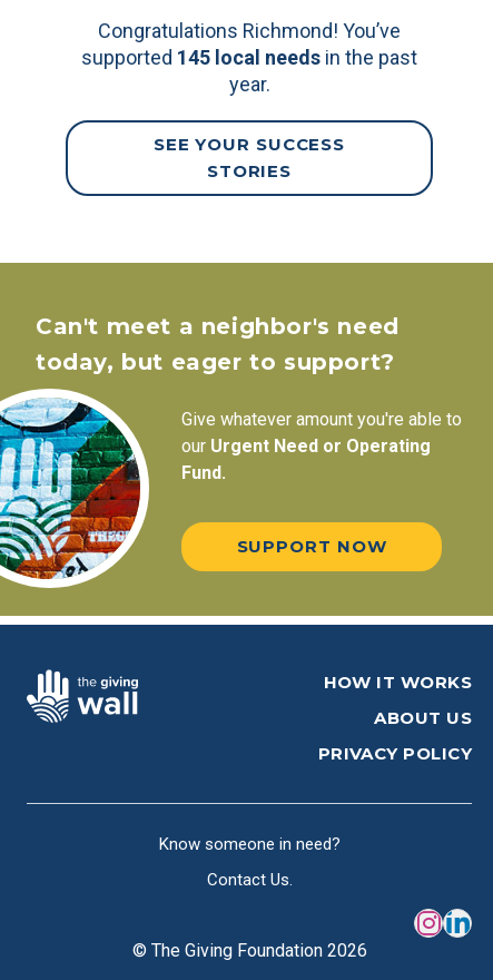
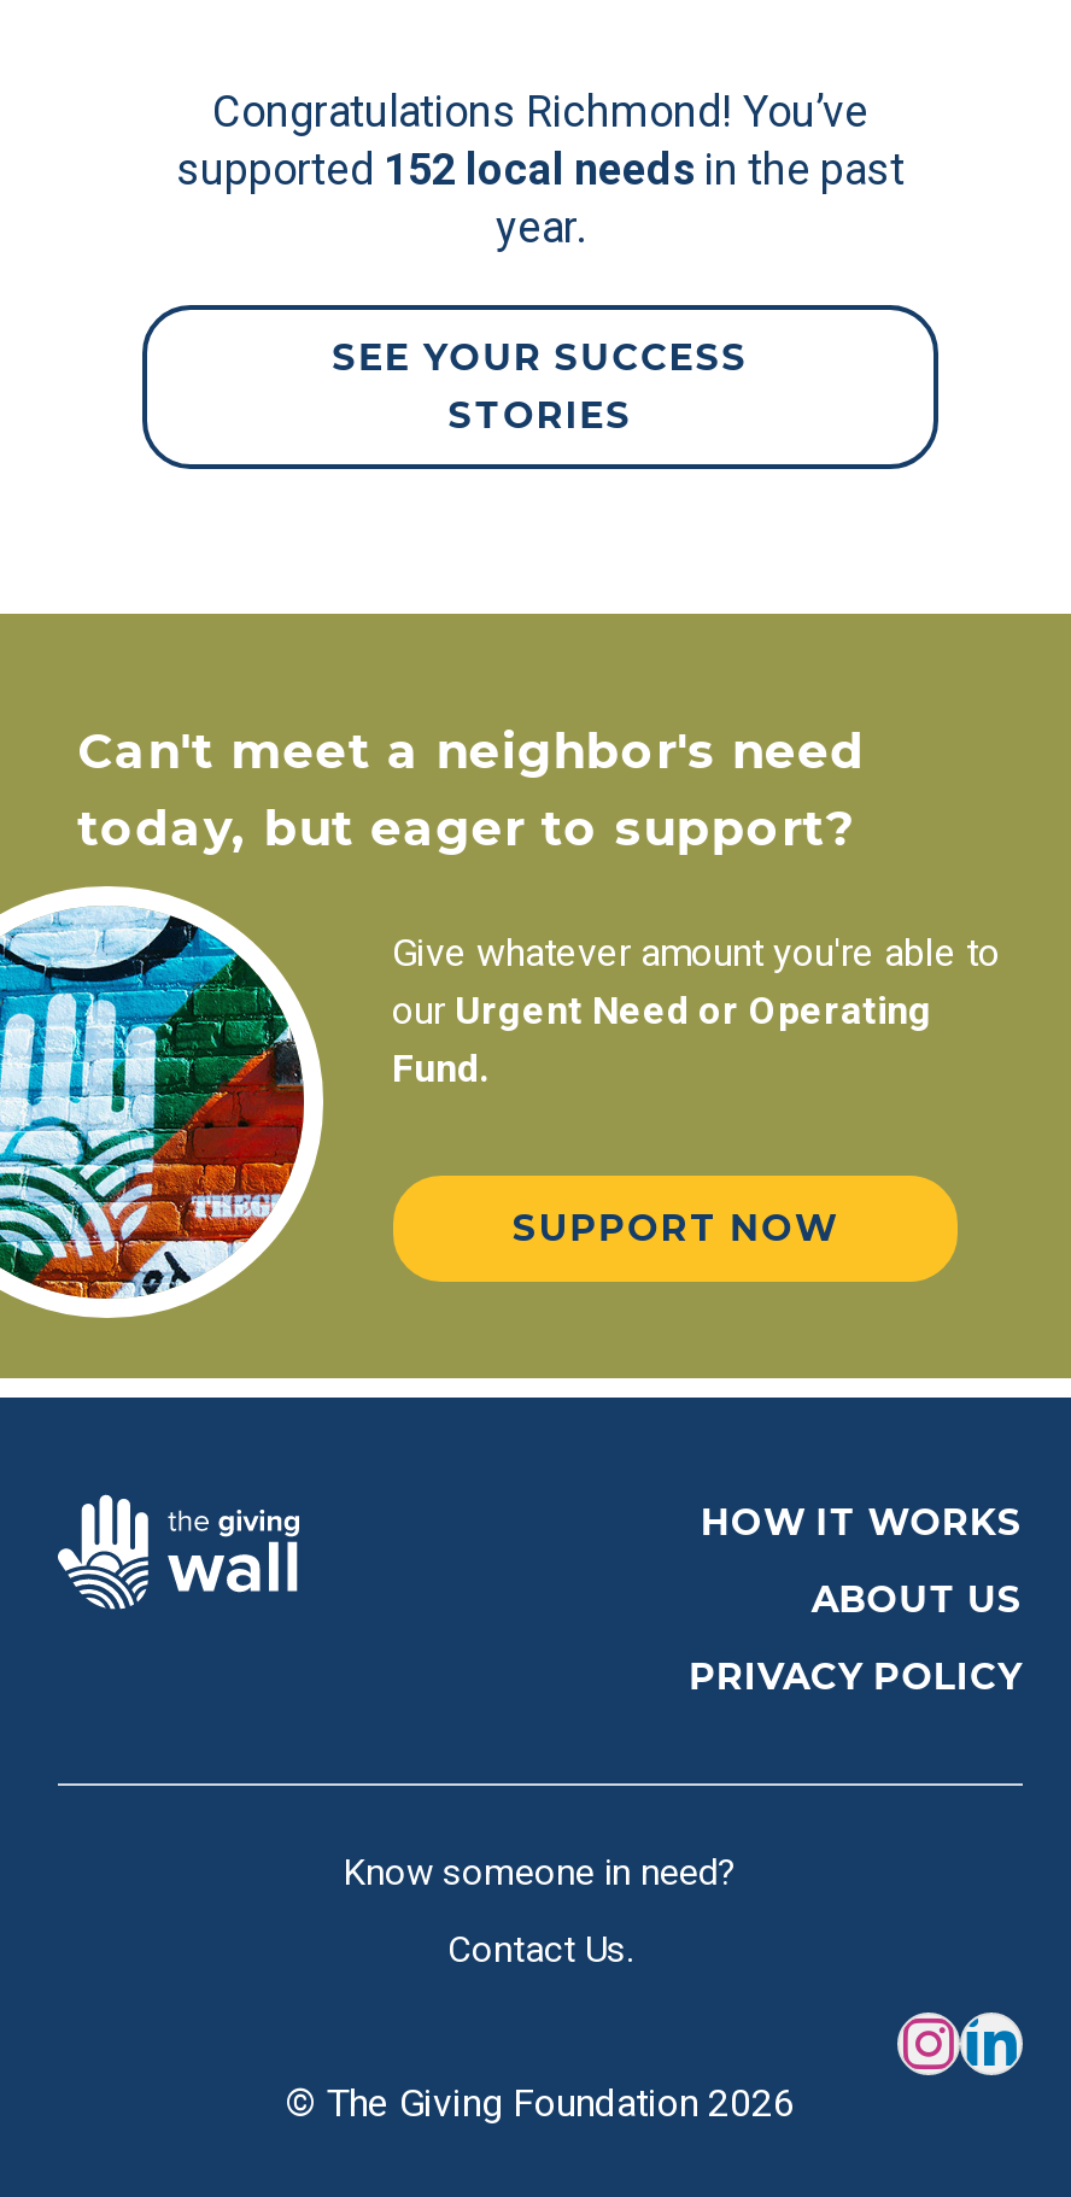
[81,46,417,69] supported 145 local needs in the past -> [176,143,905,194] supported 152 local needs in the past

